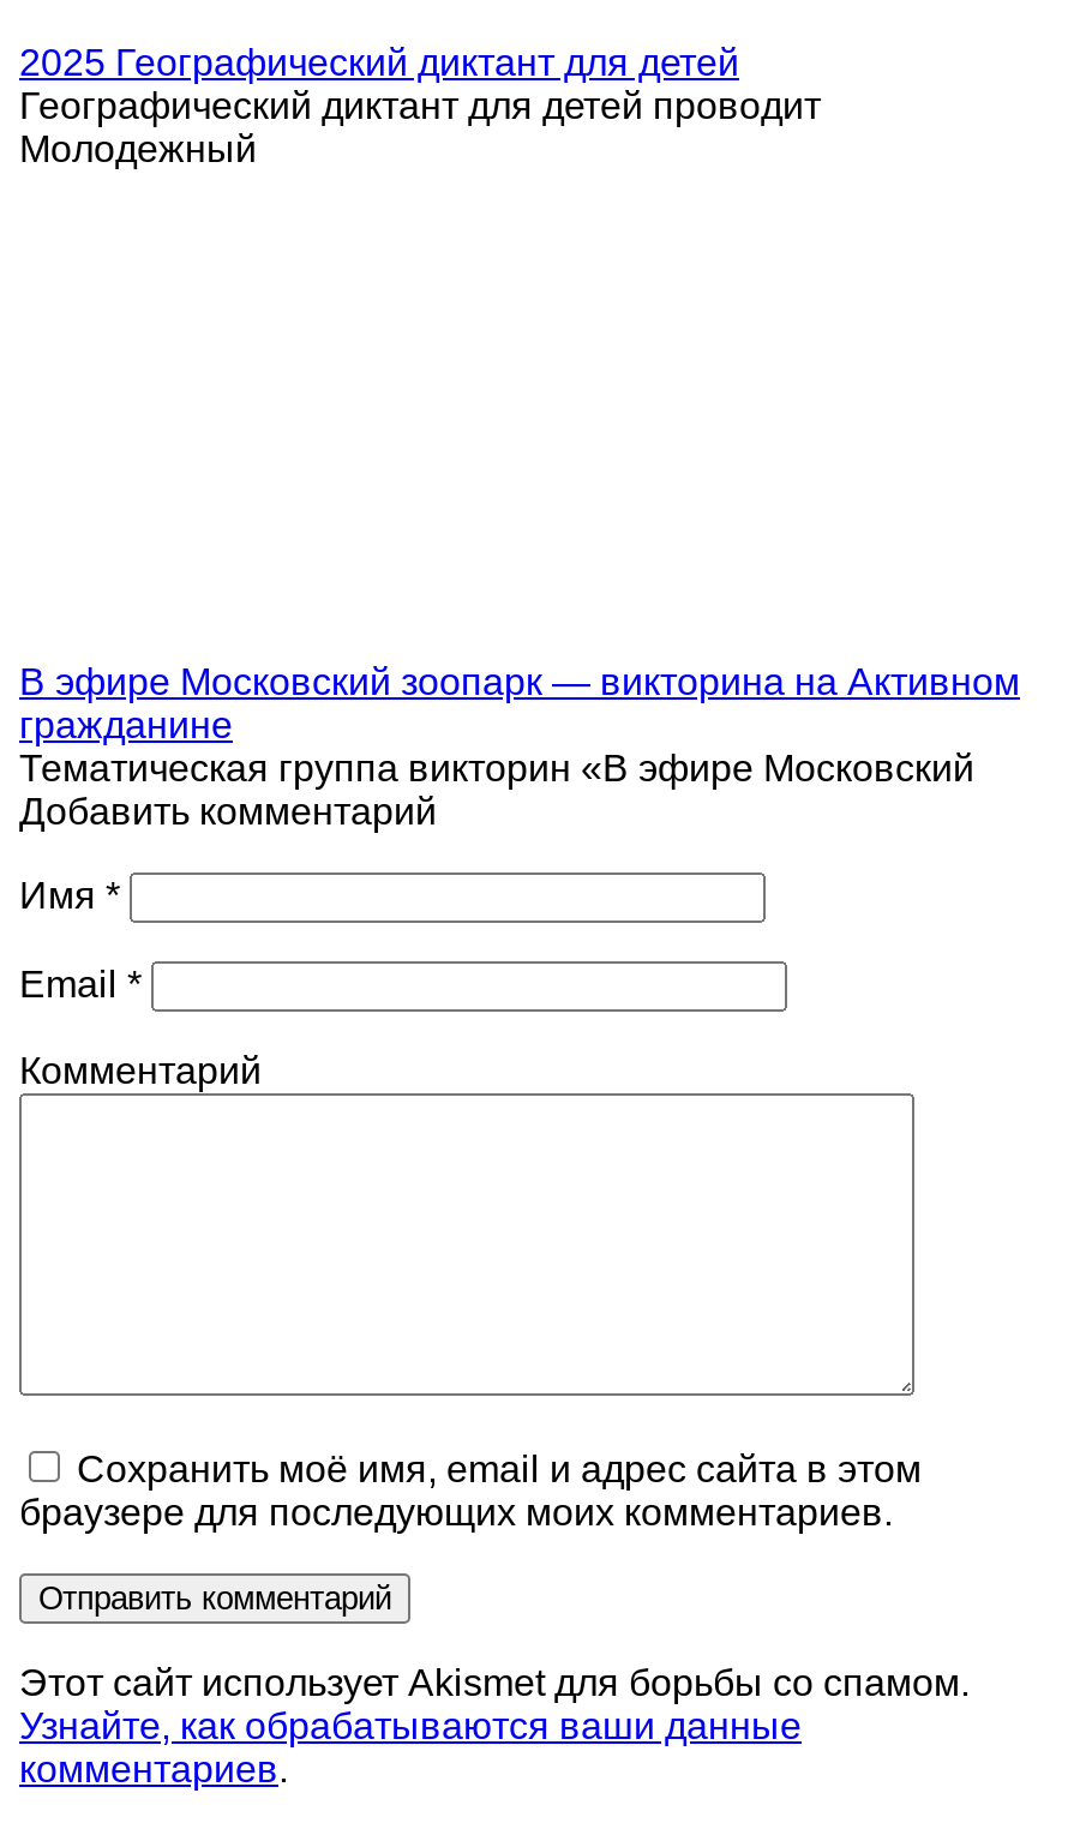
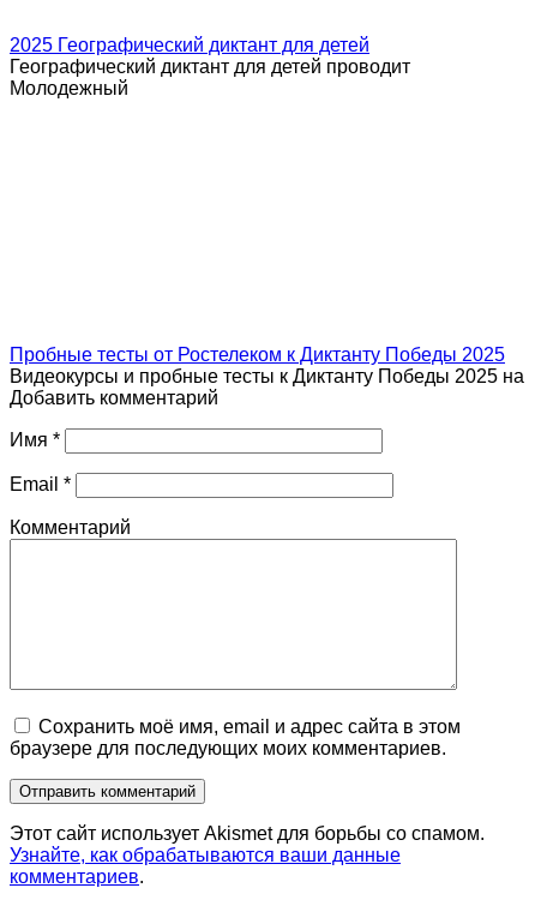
[19,660,1020,788] В эфире Московский зоопарк — викторина на Активном | гражданине | Тематическая группа викторин «В эфире Московский -> [10,344,524,386] Пробные тесты от Ростелеком к Диктанту Победы 2025 | Видеокурсы и пробные тесты к Диктанту Победы 2025 на

